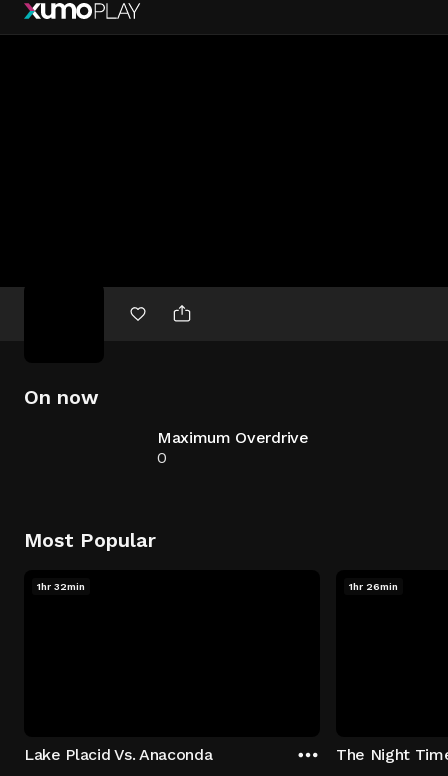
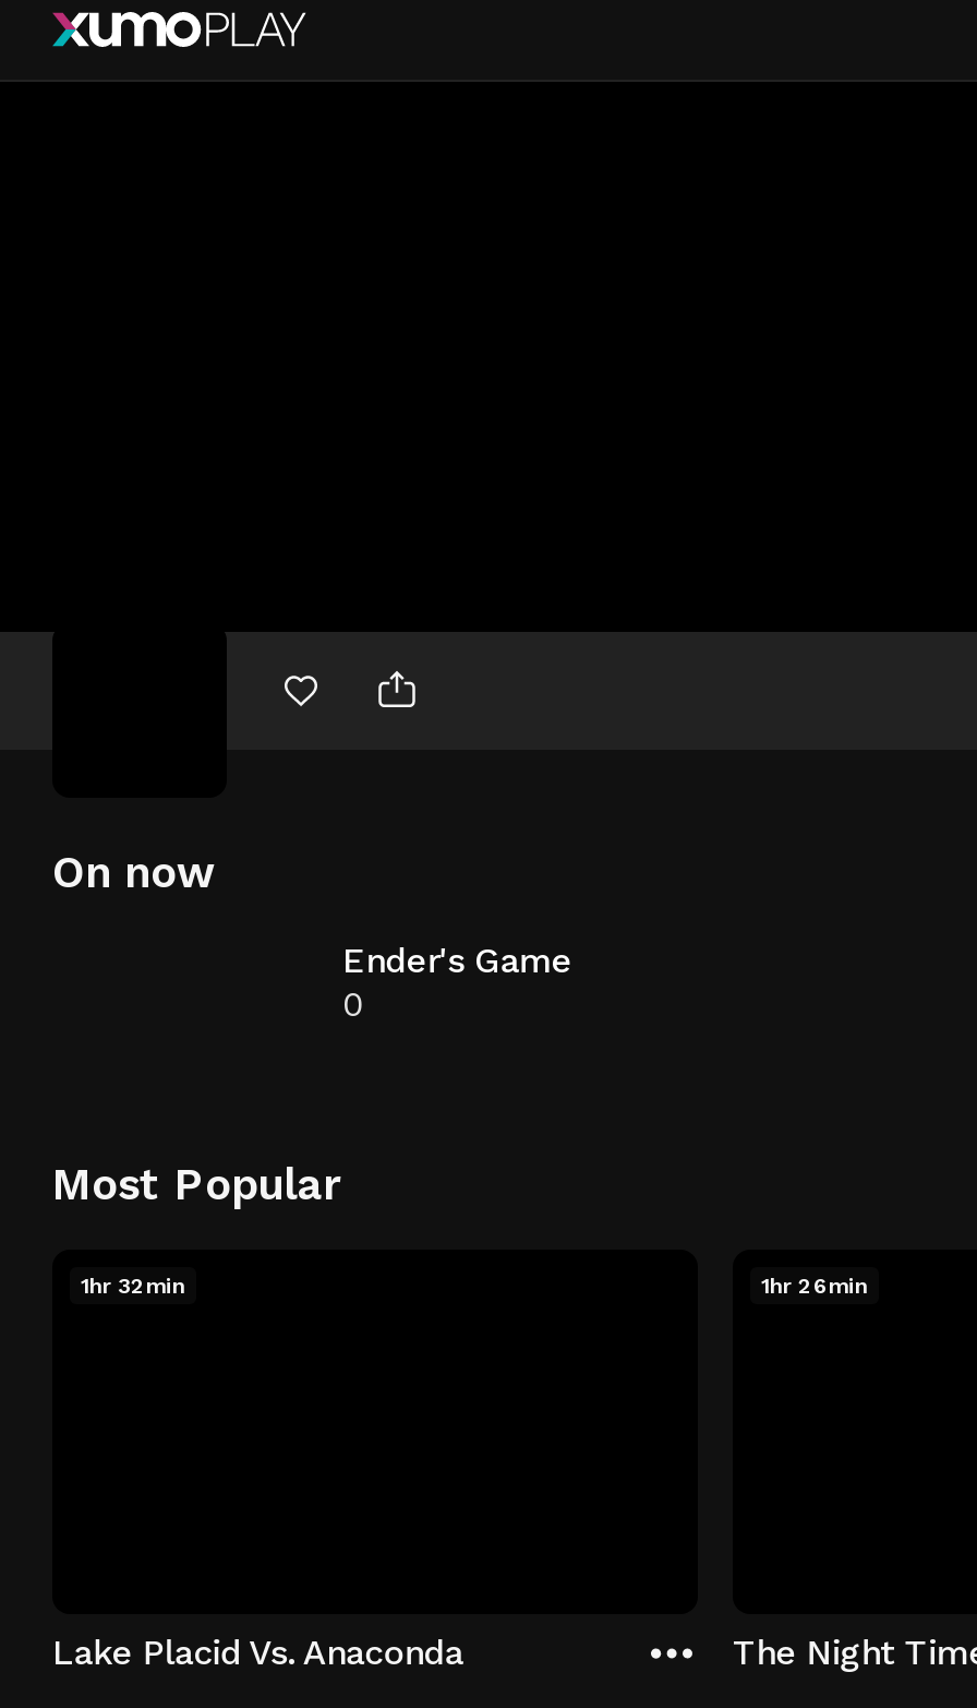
[157,428,309,447] Maximum Overdrive -> [342,940,572,981] Ender's Game

